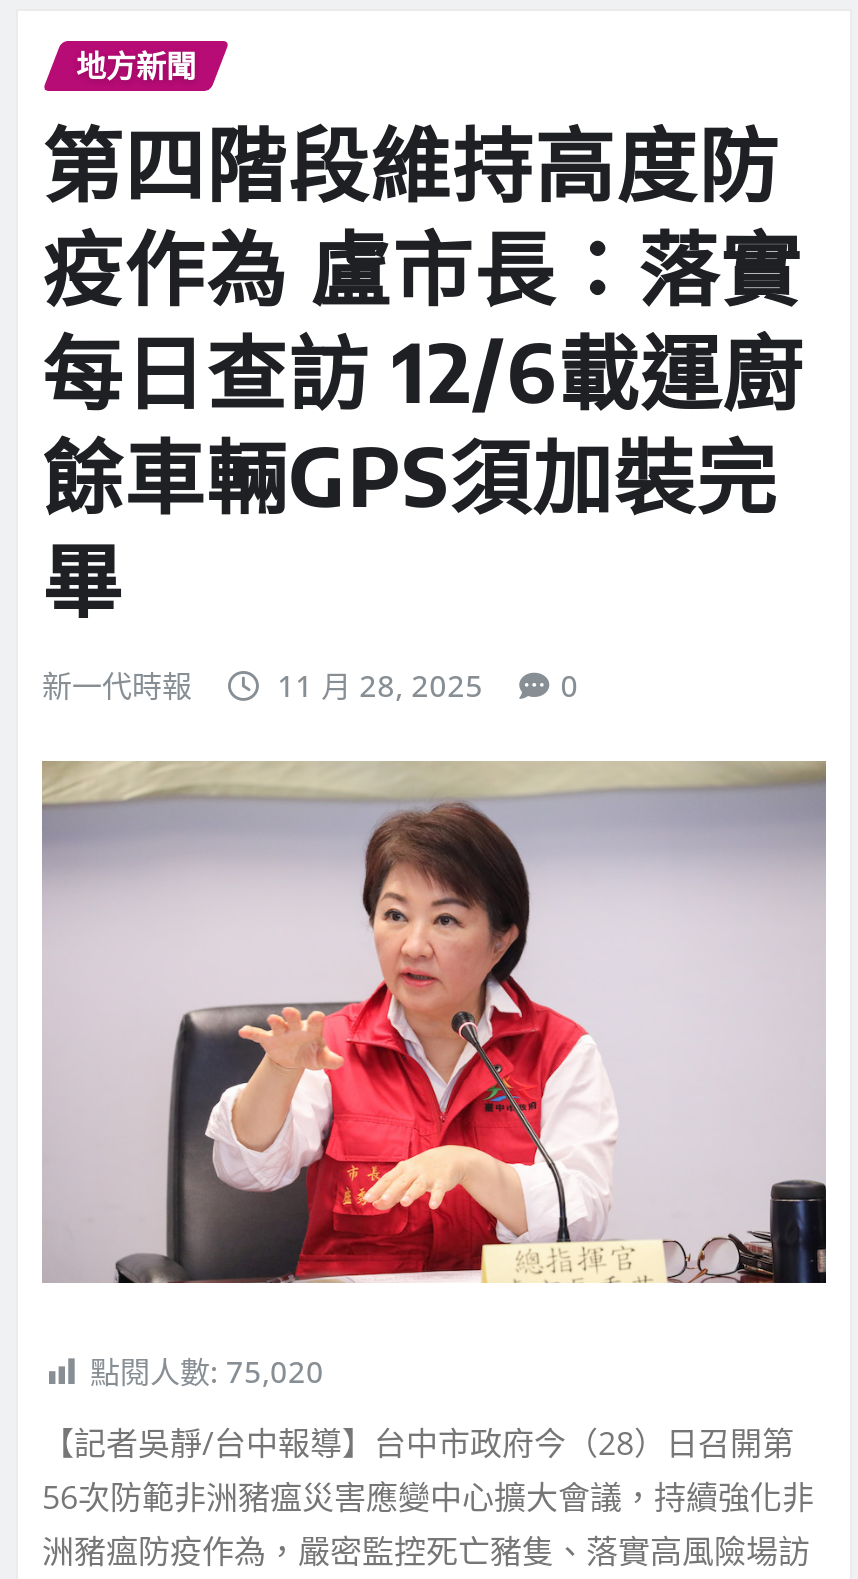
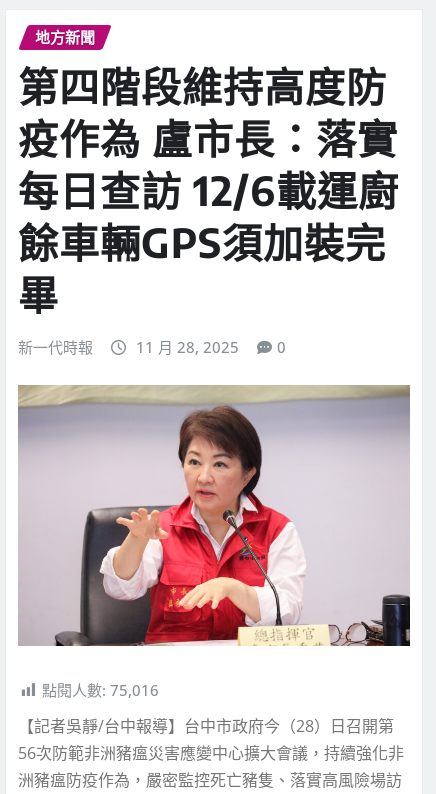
[90,1351,324,1391] 點閱人數: 75,020 -> [42,680,159,700] 點閱人數: 75,016

